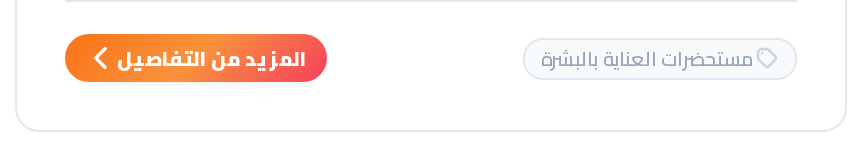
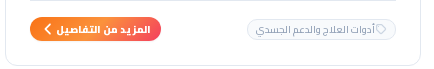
[541,39,755,77] مستحضرات العناية بالبشرة -> [256,19,375,38] أدوات العلاج والدعم الجسدي

